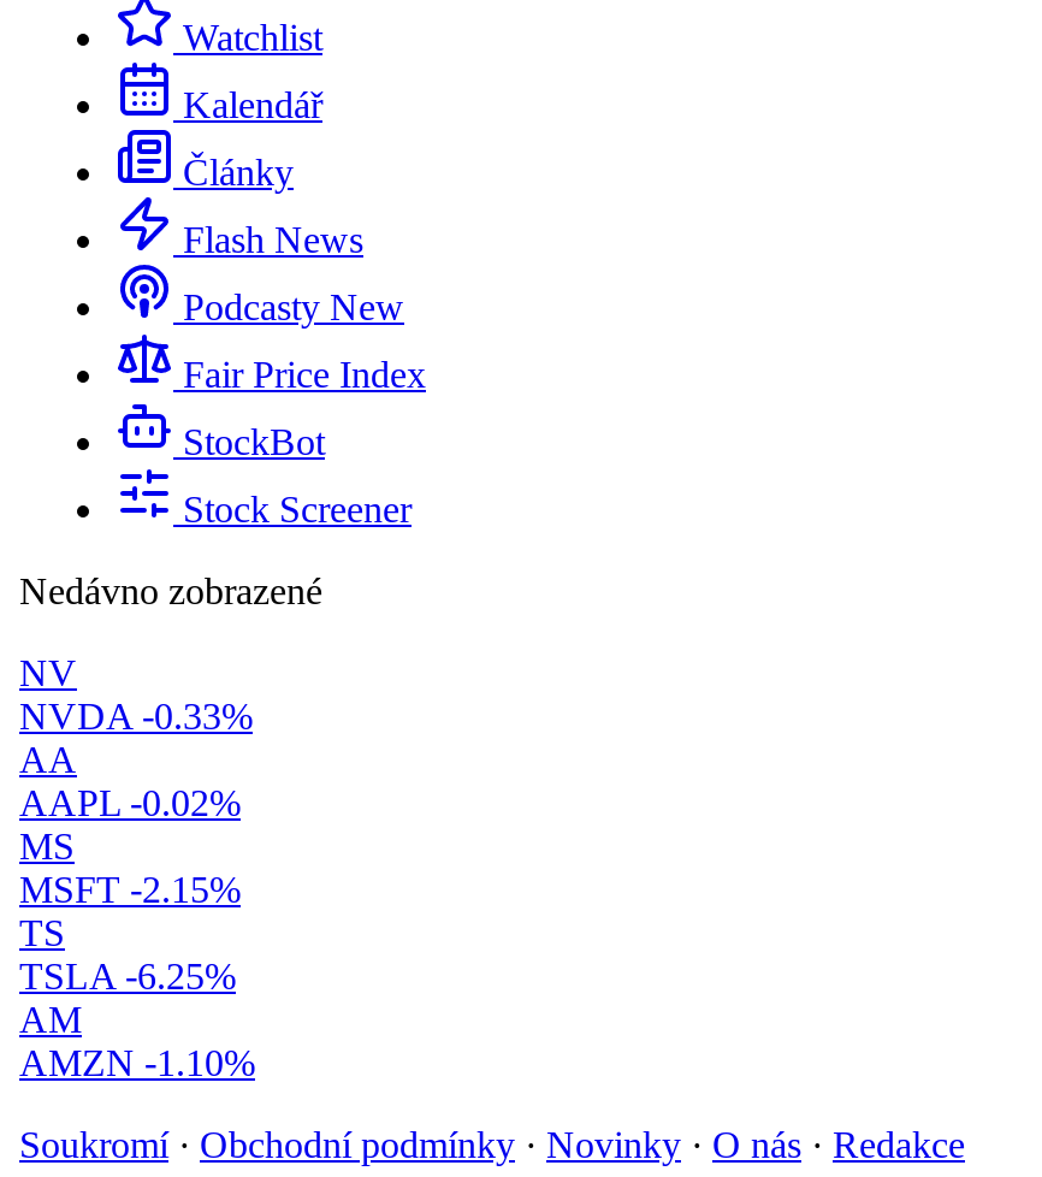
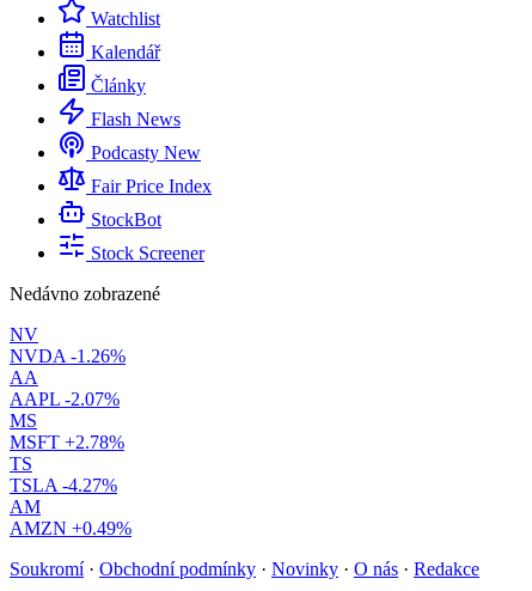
[19,696,253,737] NVDA -0.33% -> [10,346,126,366] NVDA -1.26%
[19,783,241,823] AAPL -0.02% -> [10,389,120,409] AAPL -2.07%
[19,869,241,910] MSFT -2.15% -> [10,432,124,452] MSFT +2.78%
[19,956,236,997] TSLA -6.25% -> [10,475,117,495] TSLA -4.27%
[19,1042,255,1083] AMZN -1.10% -> [10,518,132,538] AMZN +0.49%

